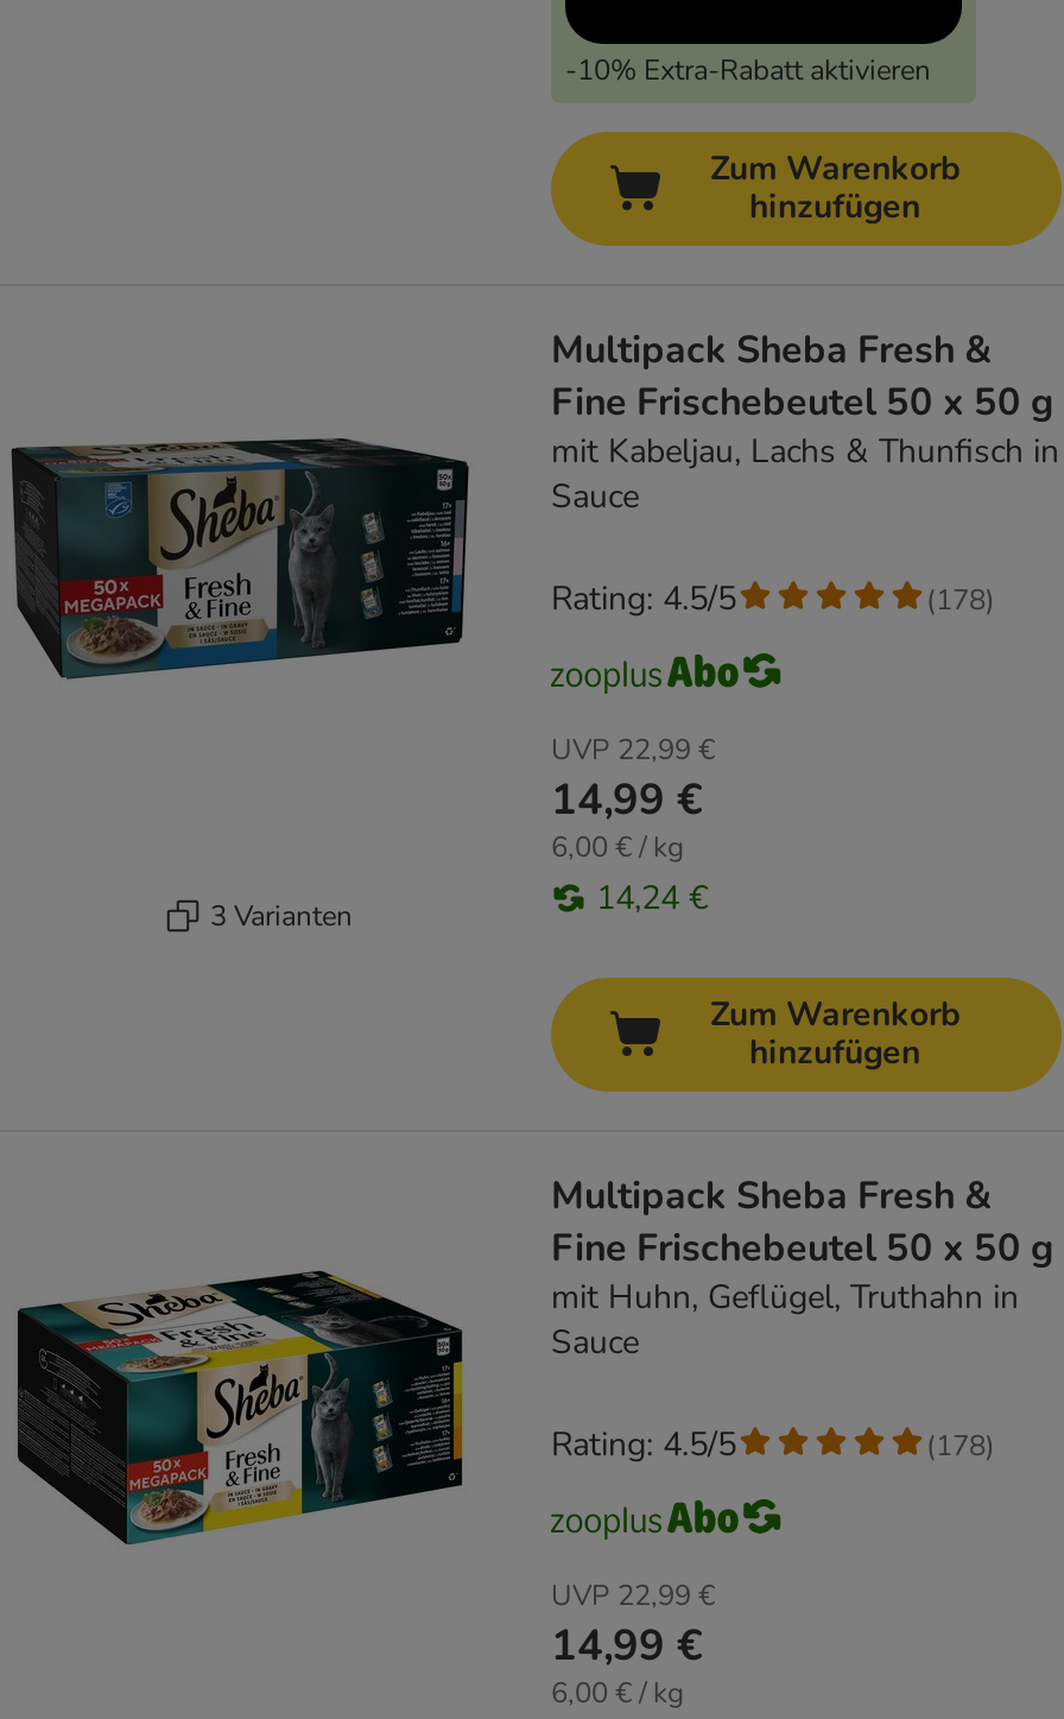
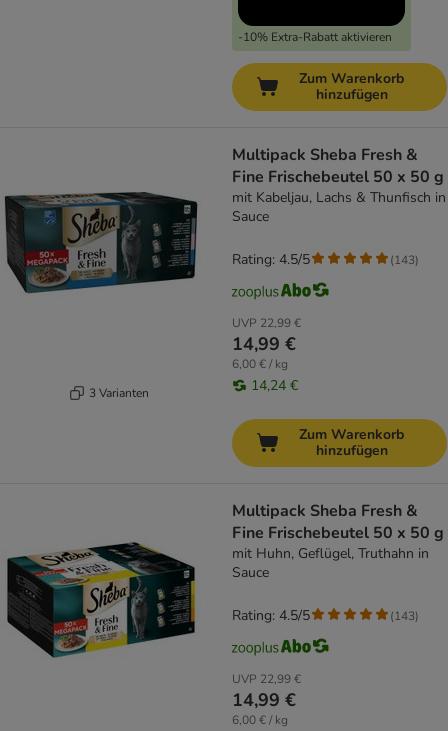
[926,580,995,618] (178) -> [390,252,419,268] (143)
[926,1426,995,1464] (178) -> [390,608,419,624] (143)

